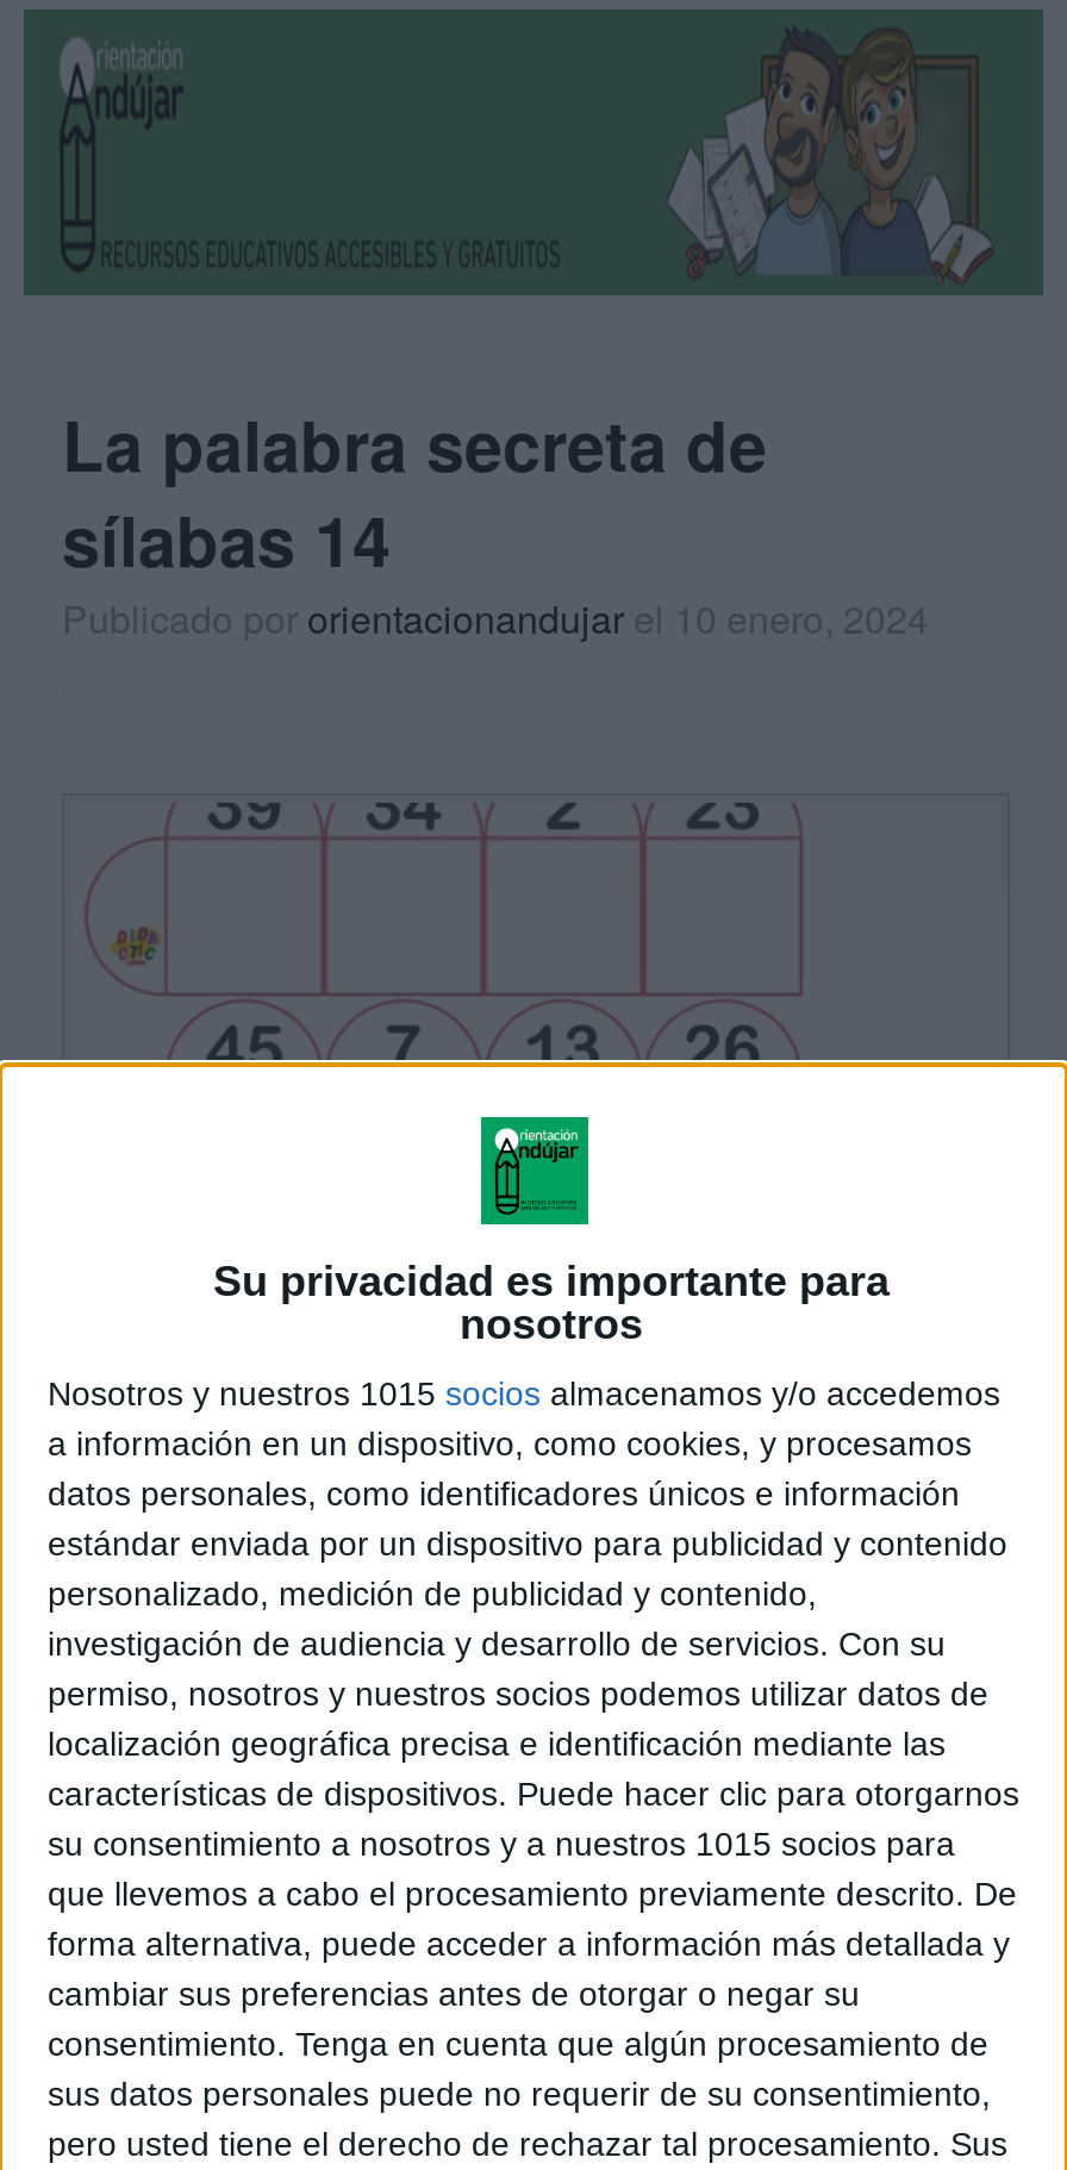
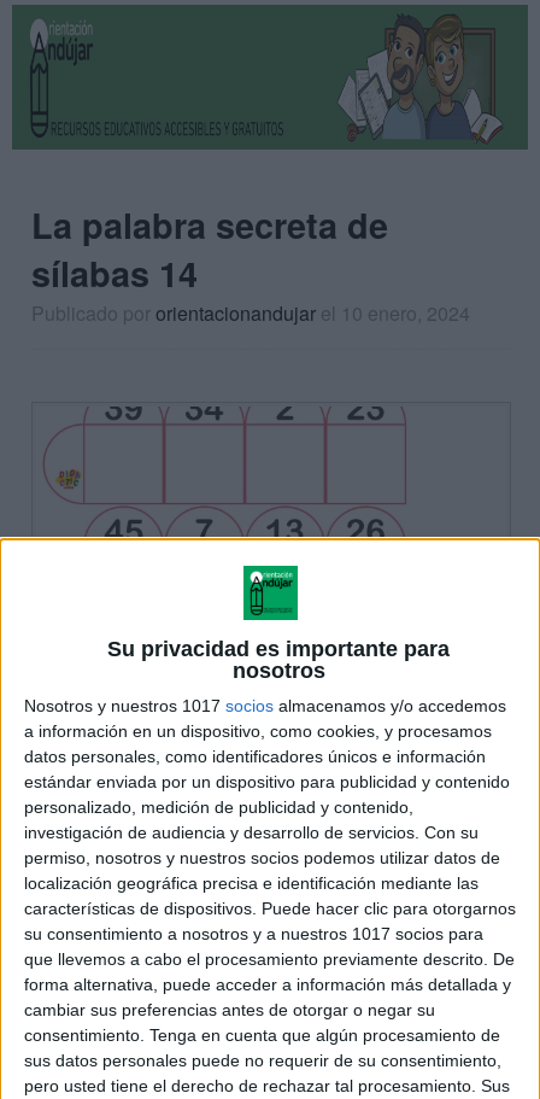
[48,1373,1000,1411] Nosotros y nuestros 1015 socios almacenamos y/o accedemos -> [24,695,506,715] Nosotros y nuestros 1017 socios almacenamos y/o accedemos
[48,1823,955,1862] su consentimiento a nosotros y a nuestros 1015 socios para -> [24,923,483,943] su consentimiento a nosotros y a nuestros 1017 socios para

